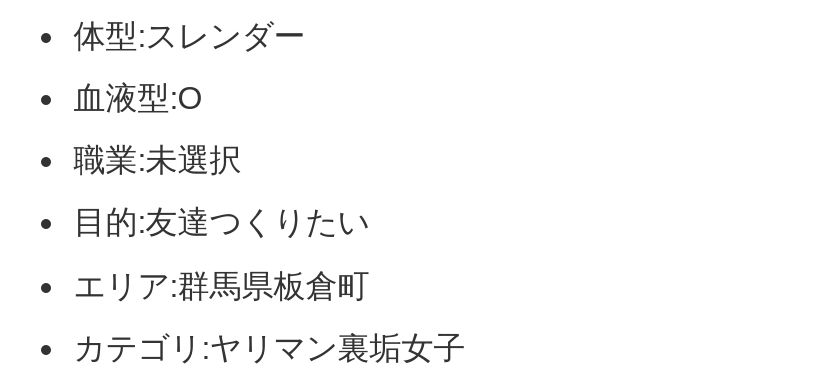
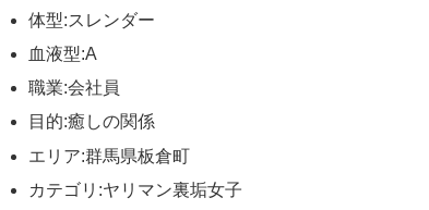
[73,81,201,115] 血液型:O -> [29,45,97,63] 血液型:A
[73,143,241,177] 職業:未選択 -> [29,78,120,97] 職業:会社員
[73,206,369,240] 目的:友達つくりたい -> [29,112,155,131] 目的:癒しの関係

